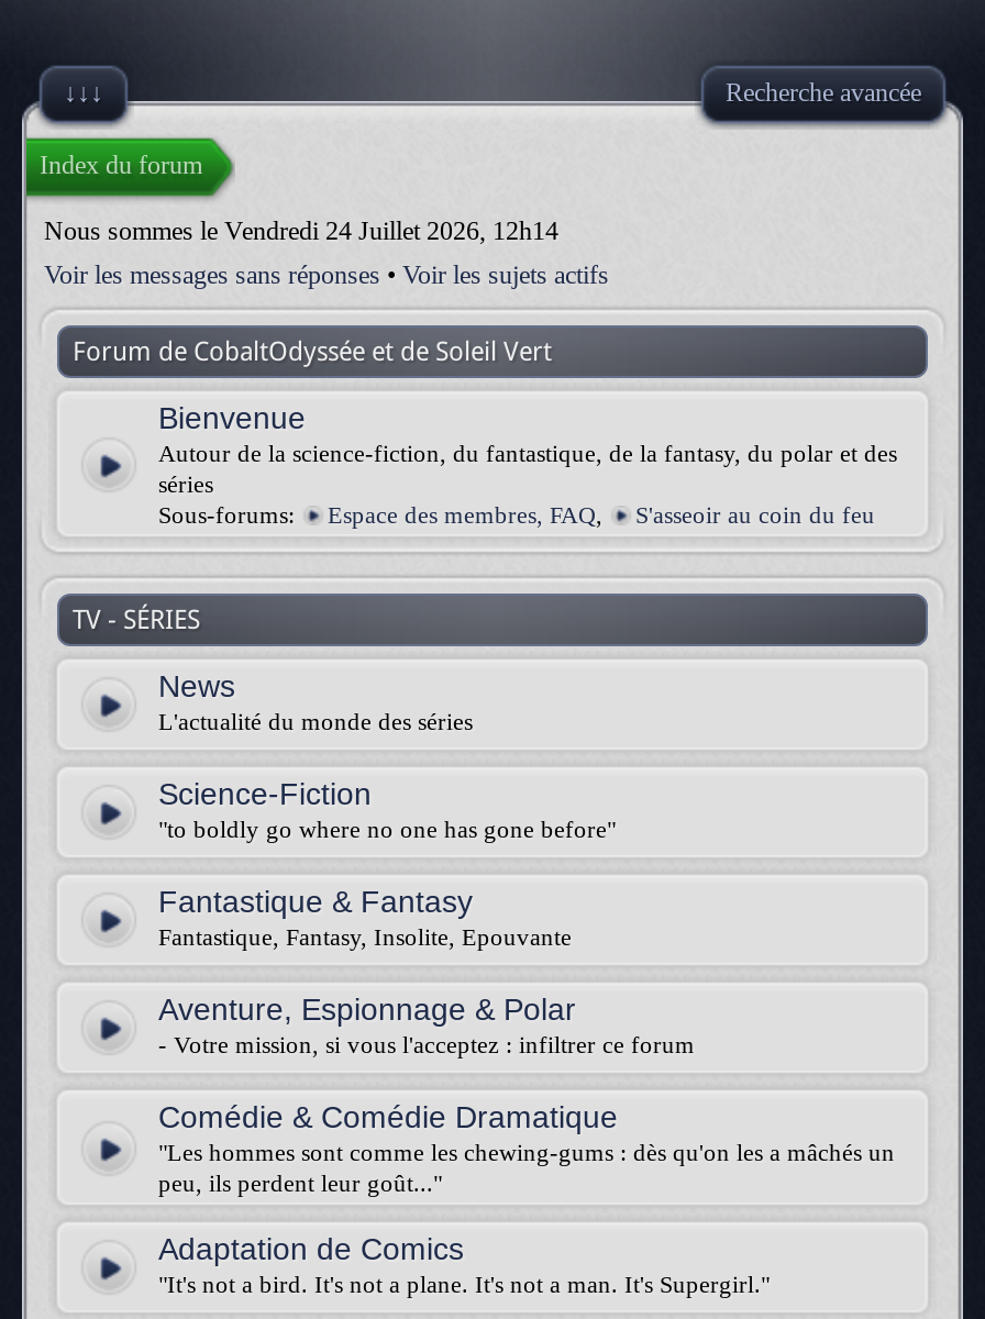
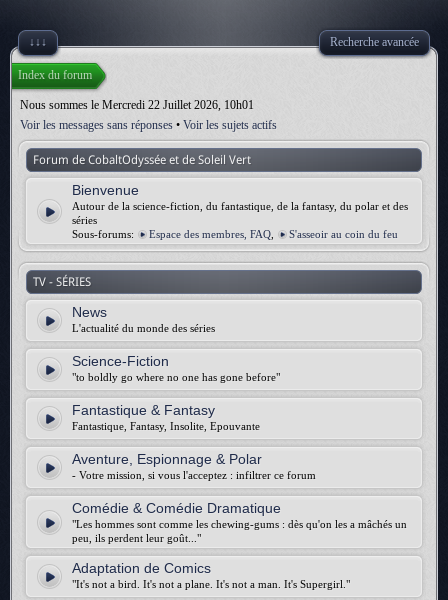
[44,215,558,246] Nous sommes le Vendredi 24 Juillet 2026, 12h14 -> [20,98,254,112] Nous sommes le Mercredi 22 Juillet 2026, 10h01

